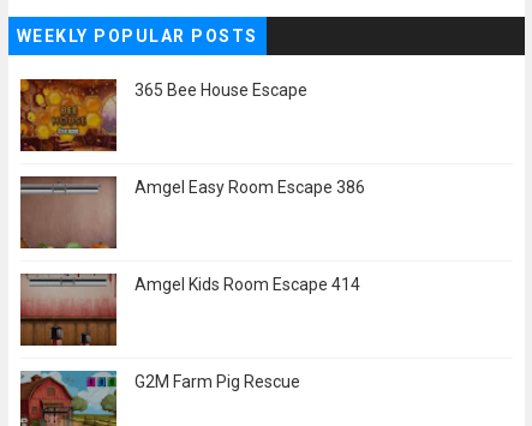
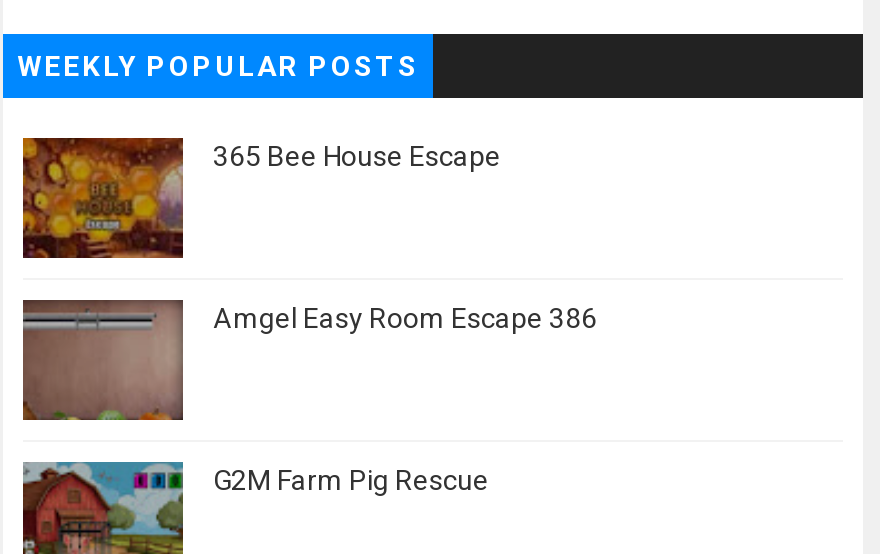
[22,274,360,346] [image] | Amgel Kids Room Escape 414 -> none

